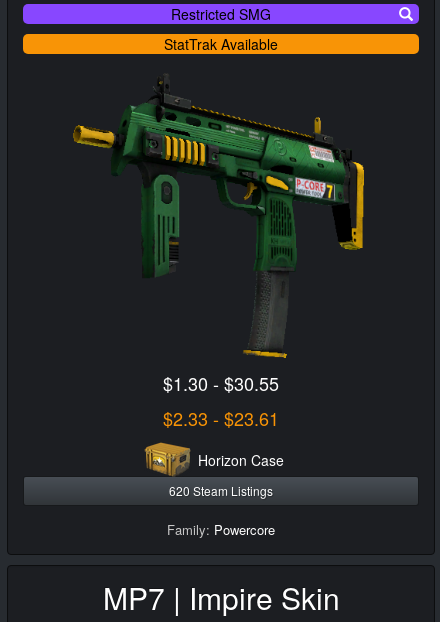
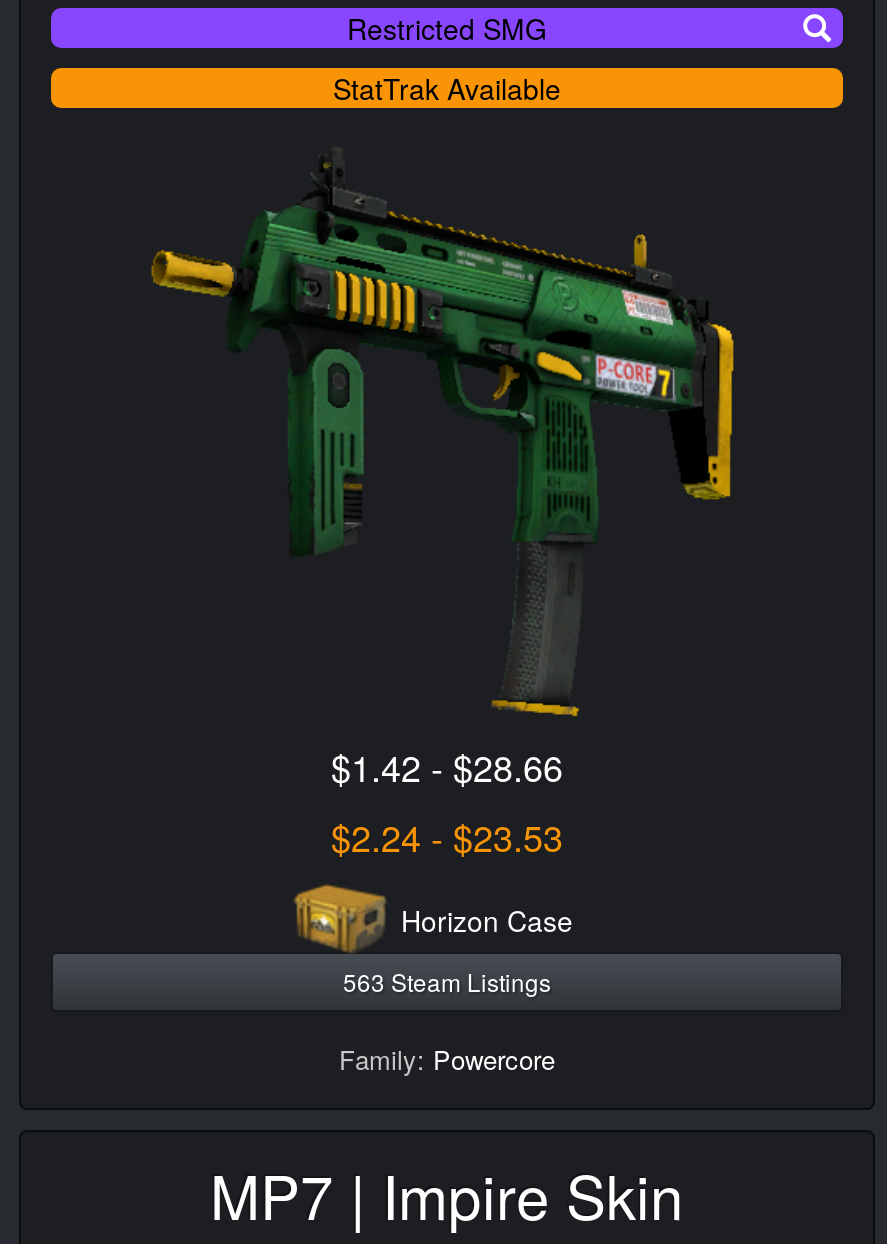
[163,370,279,396] $1.30 - $30.55 -> [331,740,563,792] $1.42 - $28.66
[163,405,279,431] $2.33 - $23.61 -> [331,810,563,862] $2.24 - $23.53
[169,482,273,499] 620 Steam Listings -> [343,964,551,998] 563 Steam Listings

